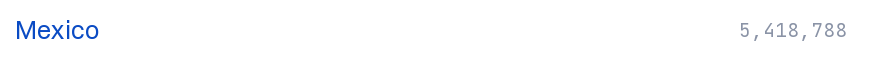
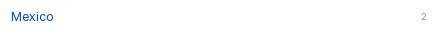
[739,17,847,43] 5,418,788 -> [421,10,427,23] 2

